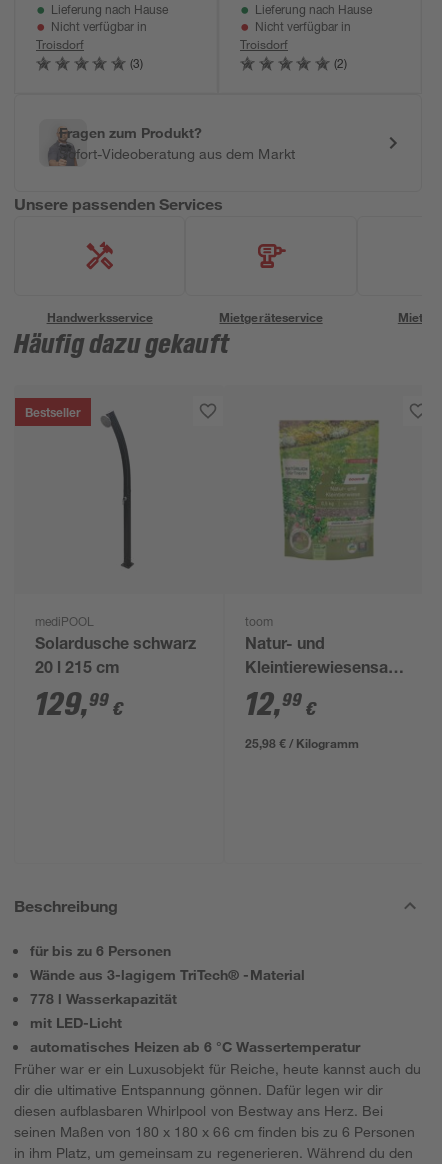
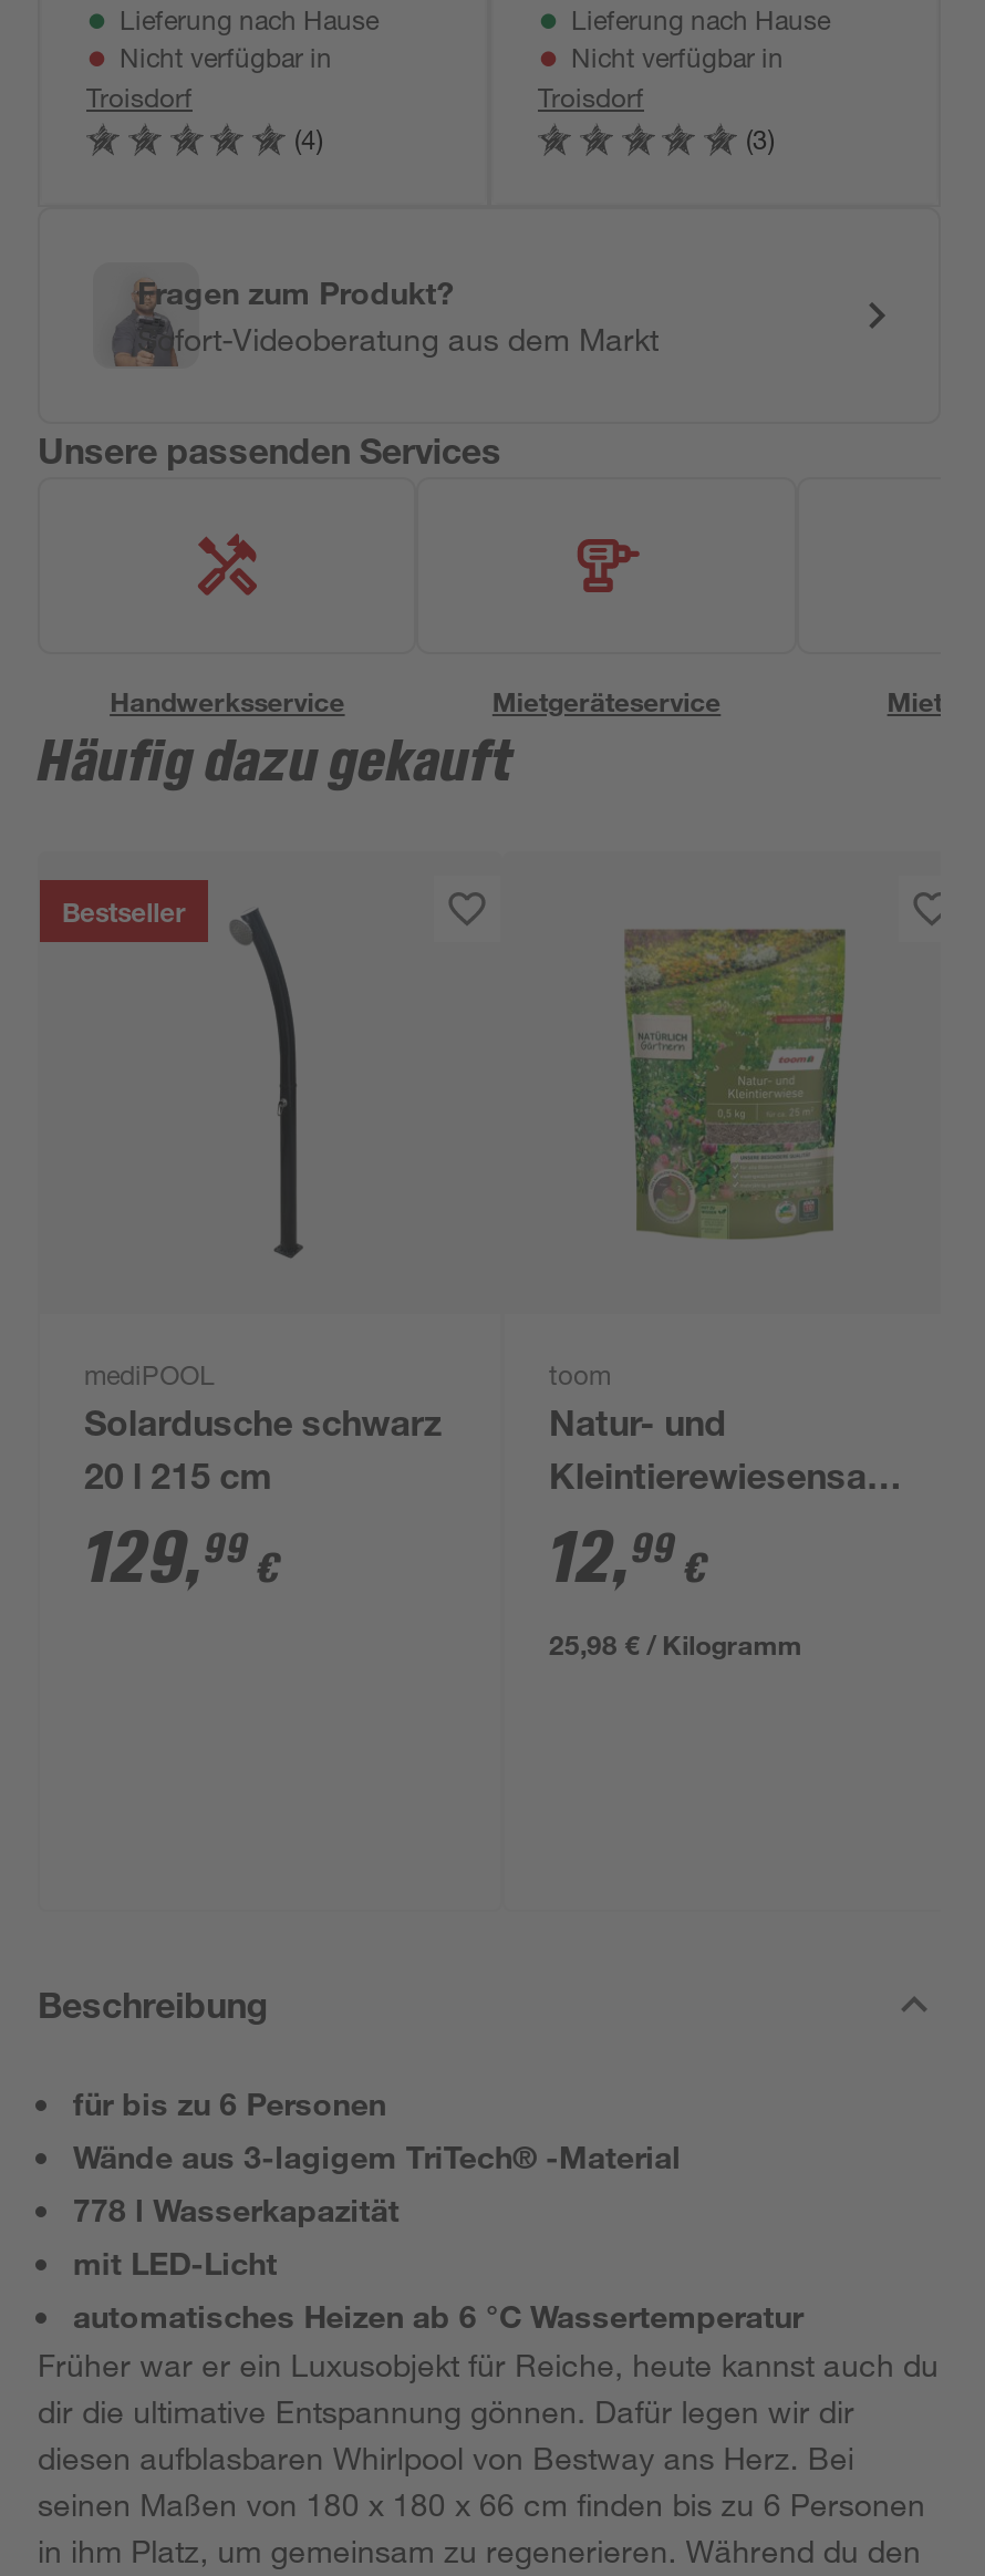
[130,55,143,71] (3) -> [294,121,323,156] (4)
[334,55,347,71] (2) -> [746,121,775,156] (3)

